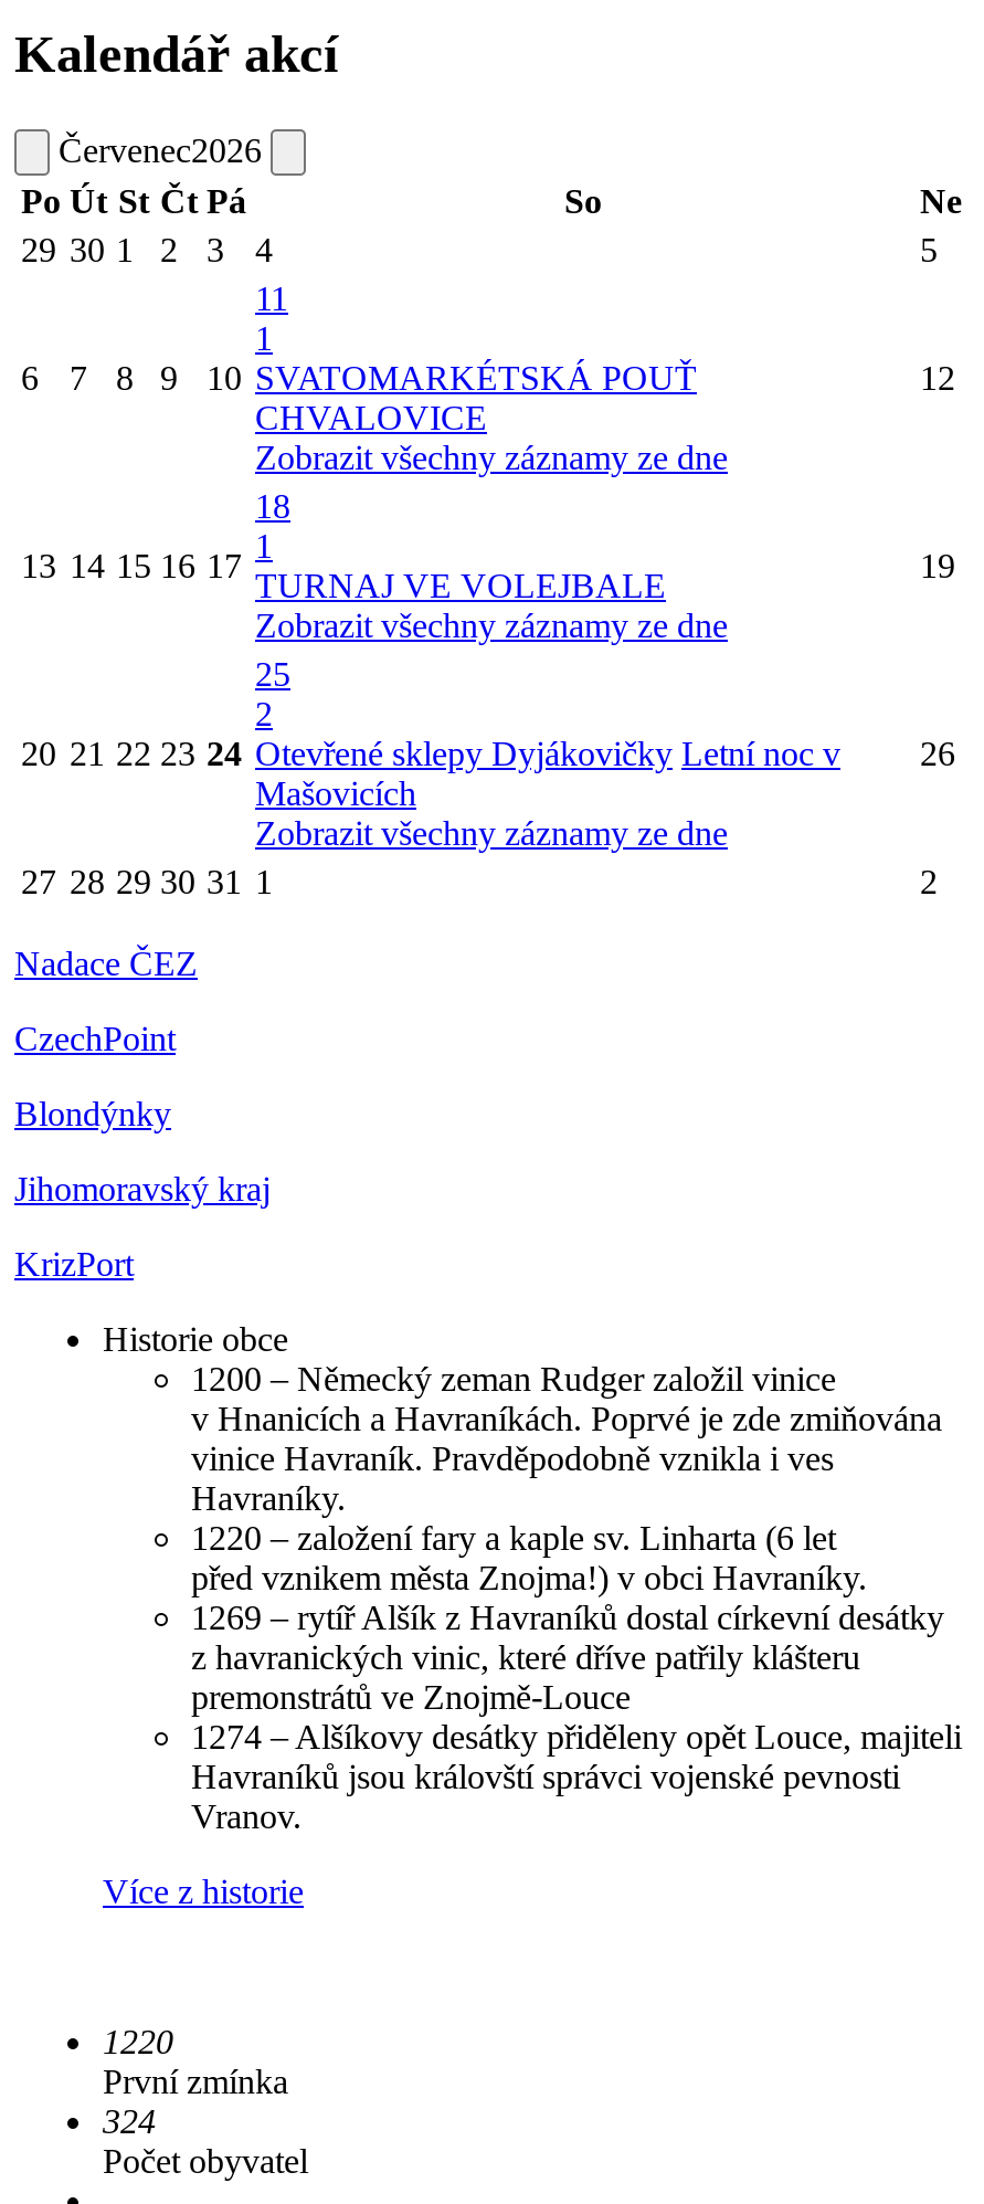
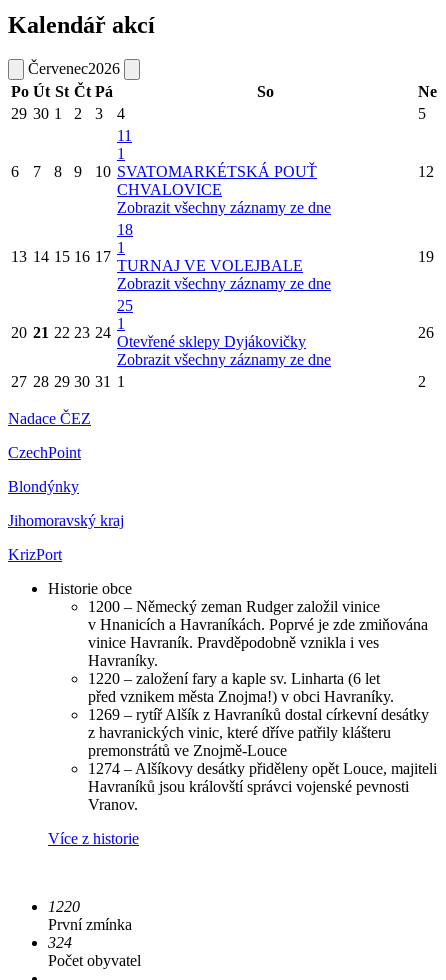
[255,696,840,813] 2 | Otevřené sklepy Dyjákovičky Letní noc v | Mašovicích -> [117,315,306,350] 1 | Otevřené sklepy Dyjákovičky

